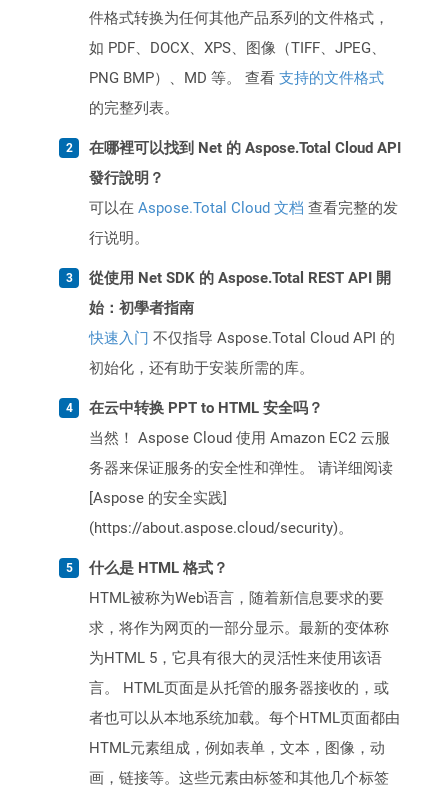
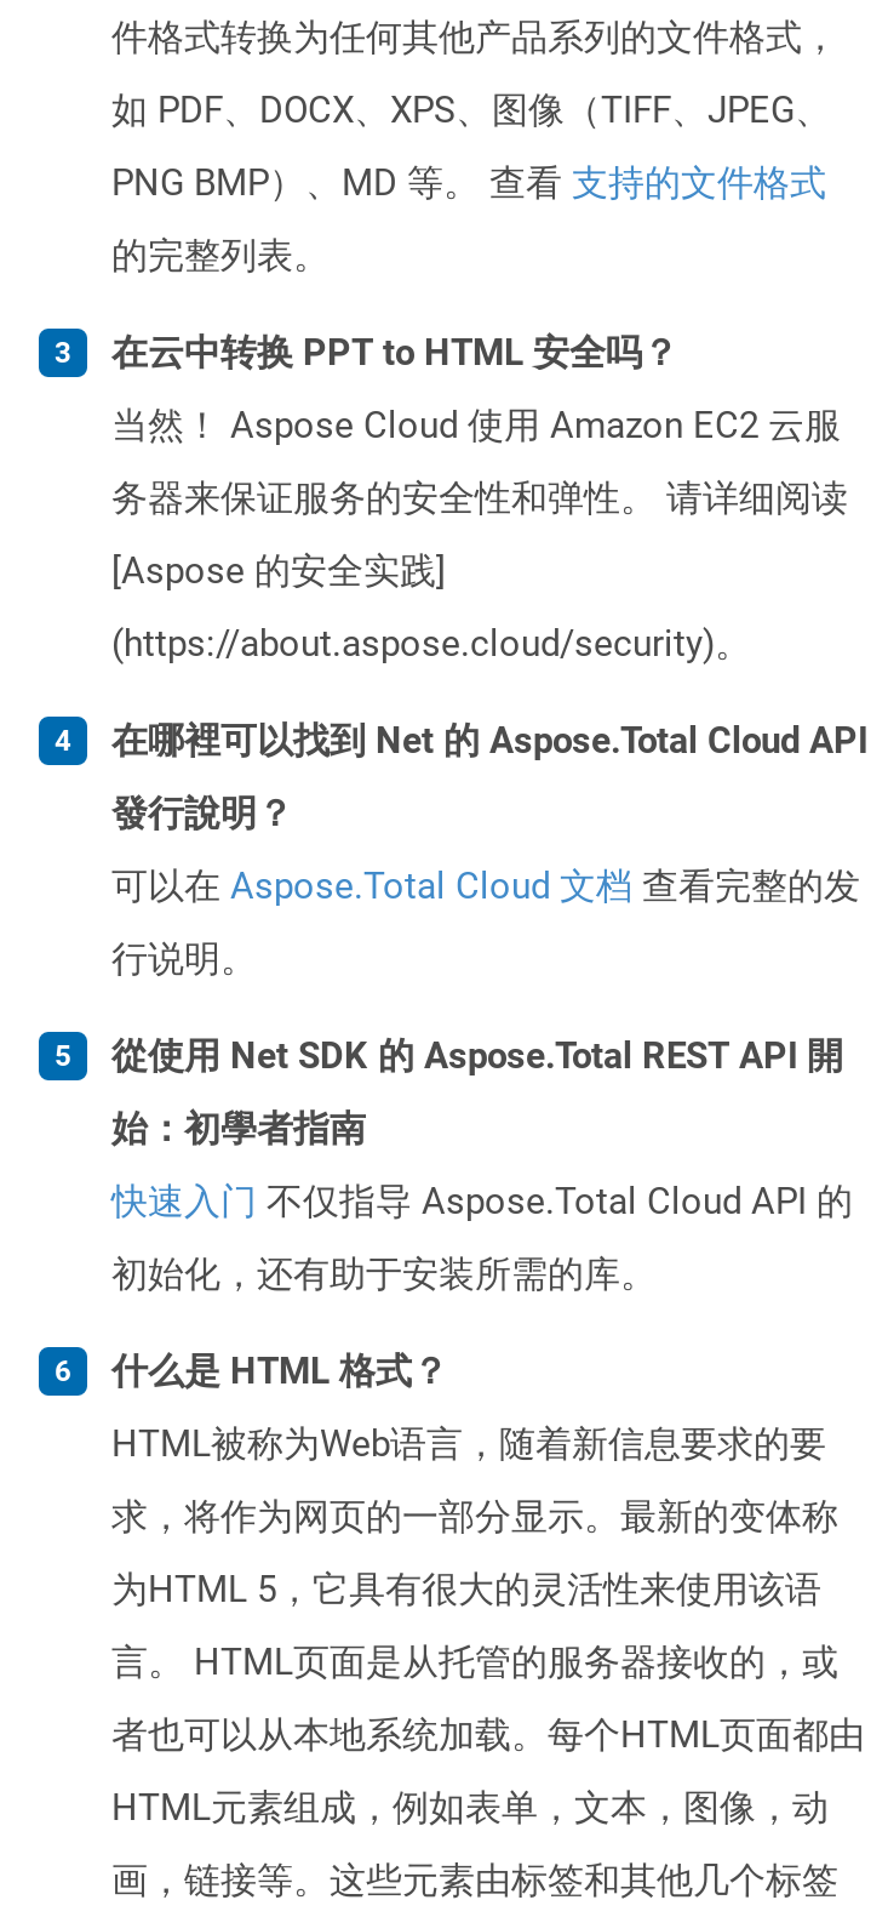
moved [89,139,401,377] -> [111,720,867,1297]: 在哪裡可以找到 Net 的 Aspose.Total Cloud API | 發行說明？ | 可以在Aspose.Total Cloud 文档查看完整的发 | 行说明。 | 從使用 Net SDK 的 Aspose.Total REST API 開 | 始：初學者指南 | 快速入门不仅指导 Aspose.Total Cloud API 的 | 初始化，还有助于安装所需的库。
moved [89,399,393,537] -> [111,332,848,666]: 在云中转换 PPT to HTML 安全吗？ | 当然！ Aspose Cloud 使用 Amazon EC2 云服 | 务器来保证服务的安全性和弹性。 请详细阅读 | [Aspose 的安全实践] | (https://about.aspose.cloud/security)。

